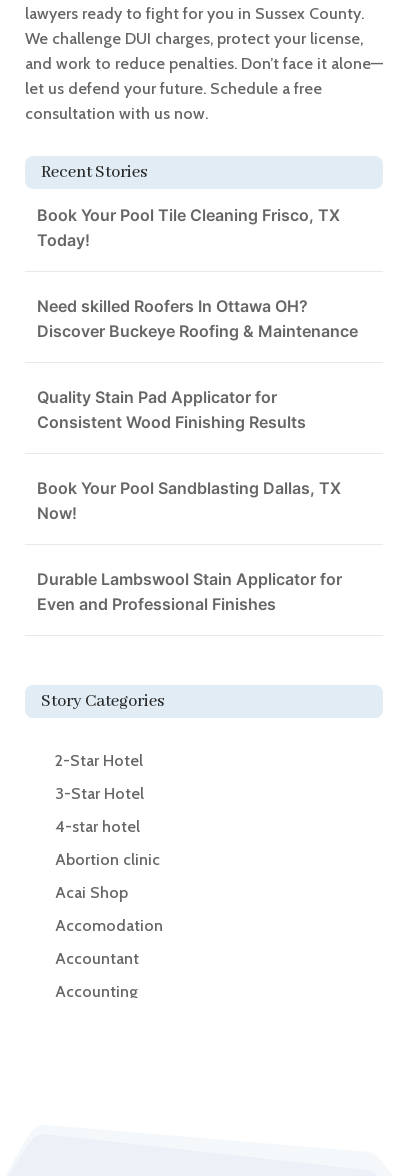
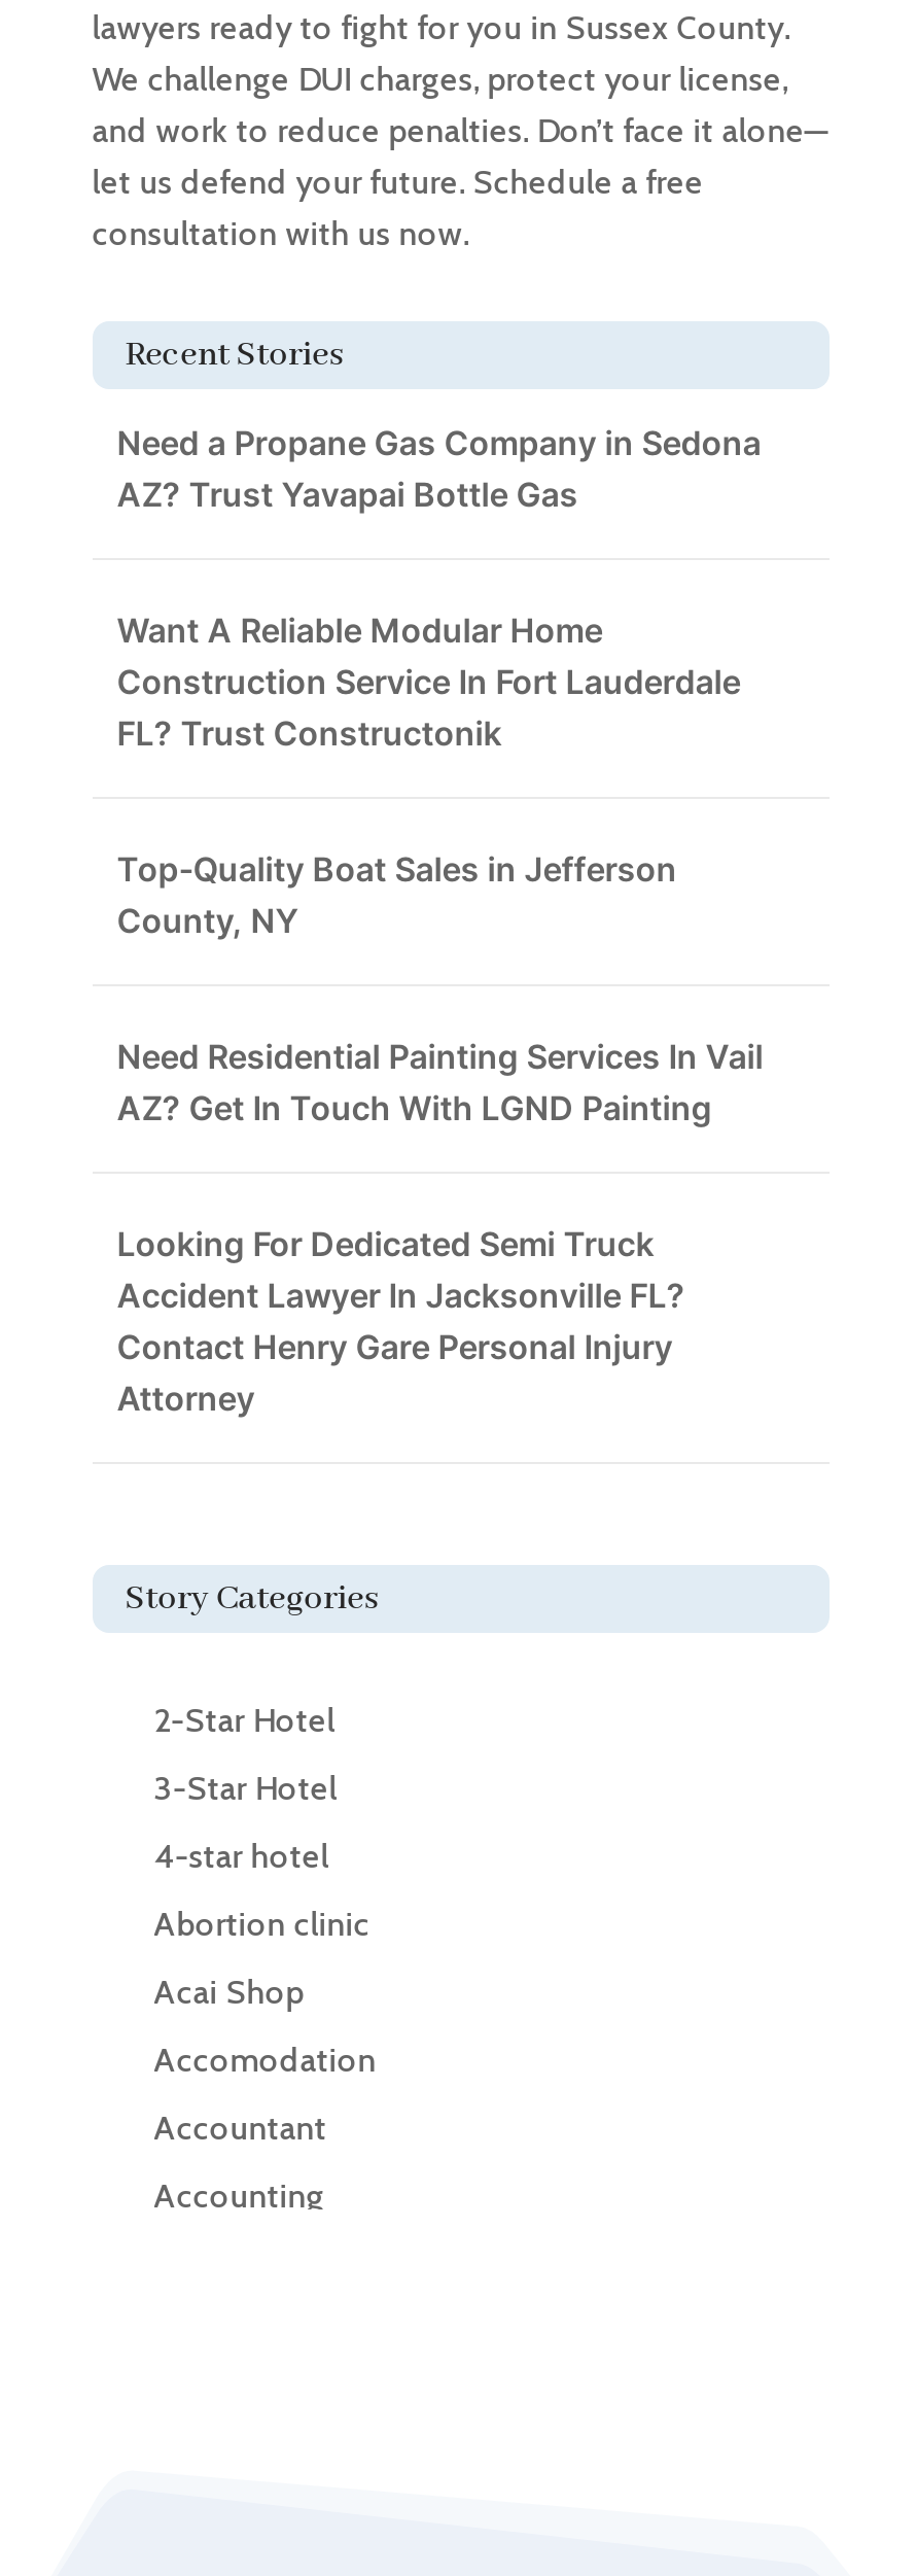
[37,205,340,250] Book Your Pool Tile Cleaning Frisco, TX | Today! -> [117,422,761,515] Need a Propane Gas Company in Sedona | AZ? Trust Yavapai Bottle Gas
[37,296,358,341] Need skilled Roofers In Ottawa OH? | Discover Buckeye Roofing & Maintenance -> [117,610,741,754] Want A Reliable Modular Home | Construction Service In Fort Lauderdale | FL? Trust Constructonik
[37,387,306,432] Quality Stain Pad Applicator for | Consistent Wood Finishing Results -> [117,848,677,941] Top-Quality Boat Sales in Jefferson | County, NY
[37,478,341,523] Book Your Pool Sandblasting Dallas, TX | Now! -> [117,1036,763,1128] Need Residential Painting Services In Vail | AZ? Get In Touch With LGND Painting
[37,569,342,614] Durable Lambswool Stain Applicator for | Even and Professional Finishes -> [117,1223,685,1419] Looking For Dedicated Semi Truck | Accident Lawyer In Jacksonville FL? | Contact Henry Gare Personal Injury | Attorney

